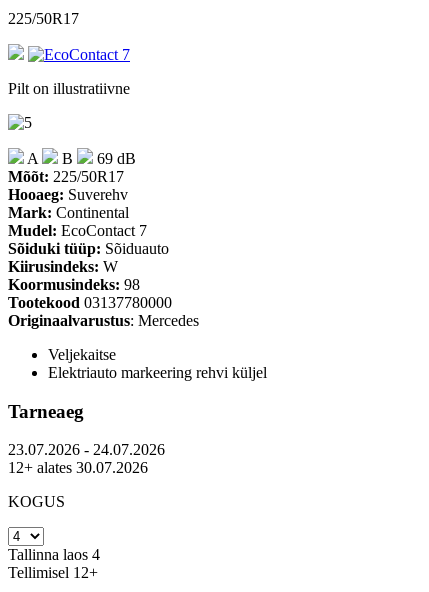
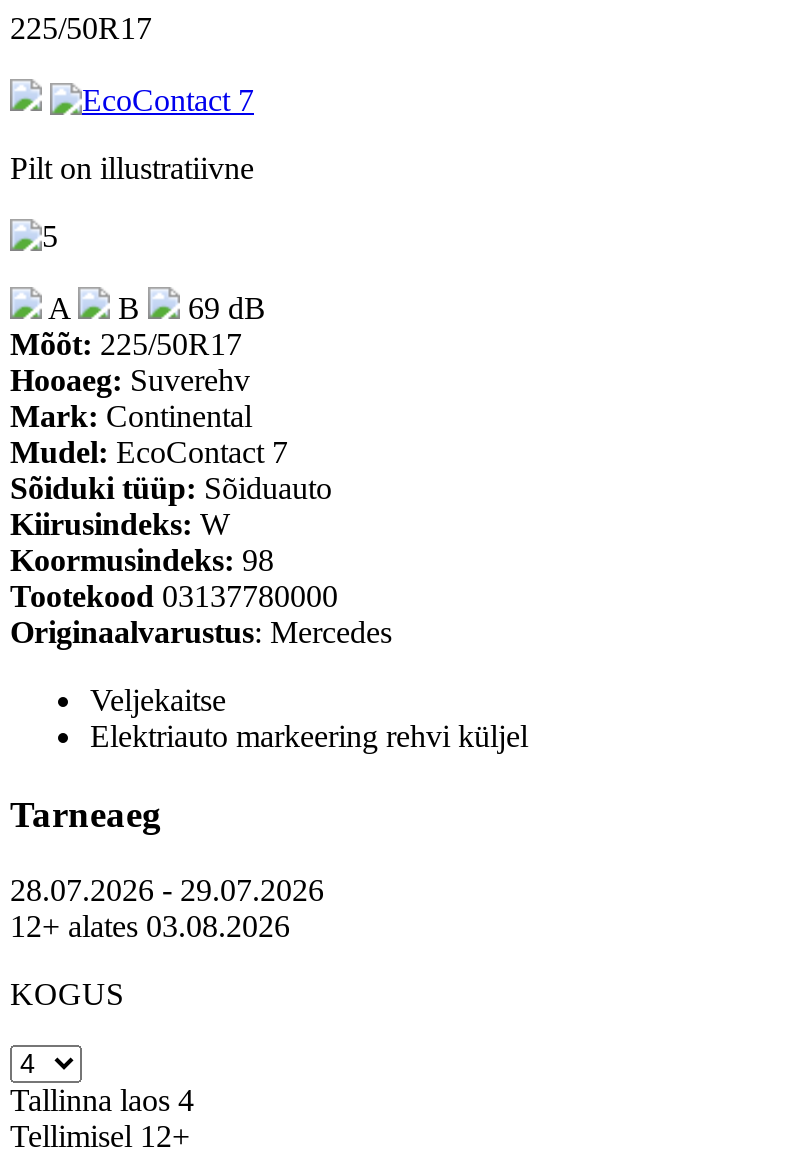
[8,441,165,458] 23.07.2026 - 24.07.2026 -> [10,874,324,908] 28.07.2026 - 29.07.2026
[8,459,148,476] 12+ alates 30.07.2026 -> [10,910,290,944] 12+ alates 03.08.2026

